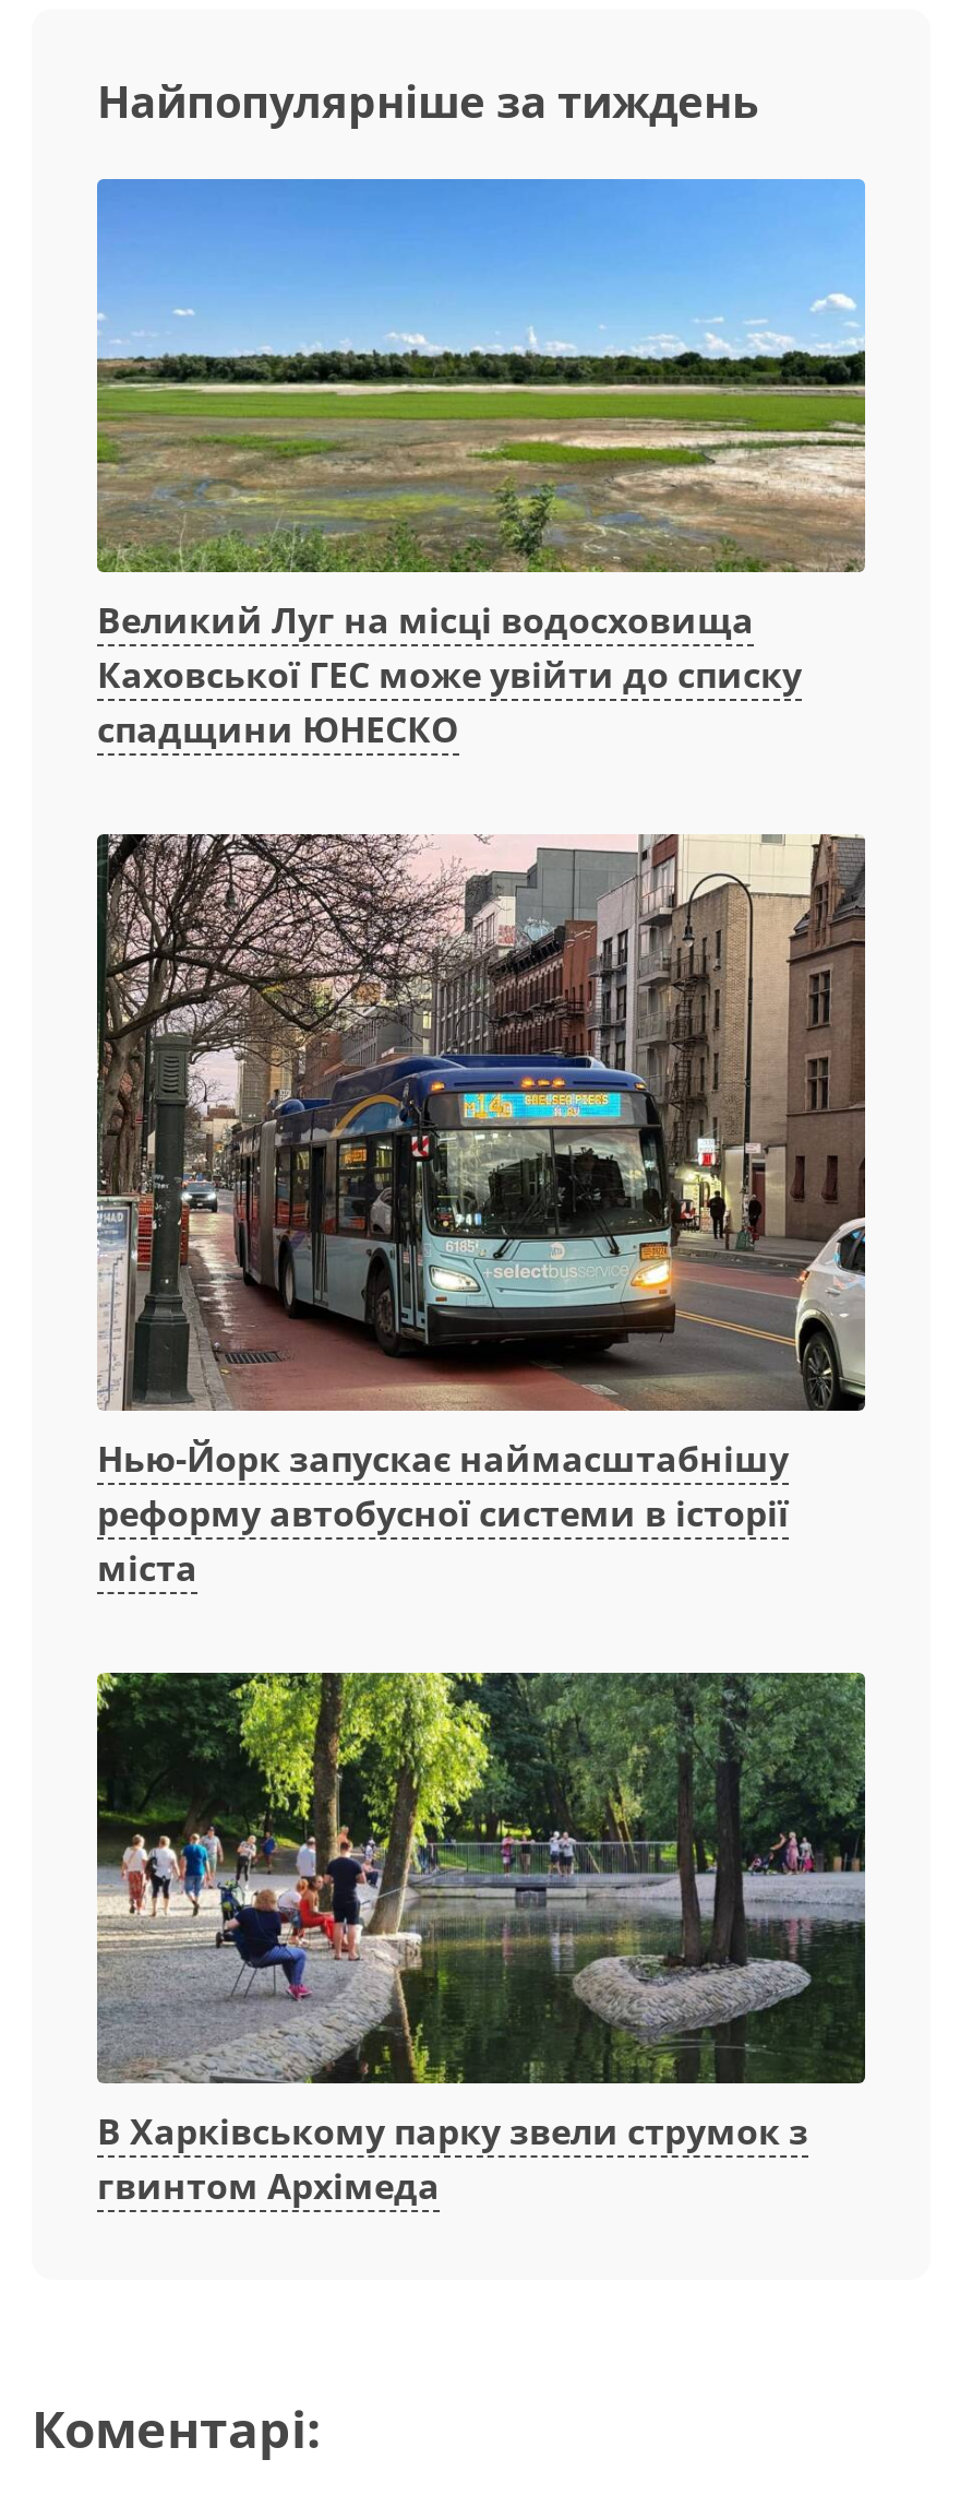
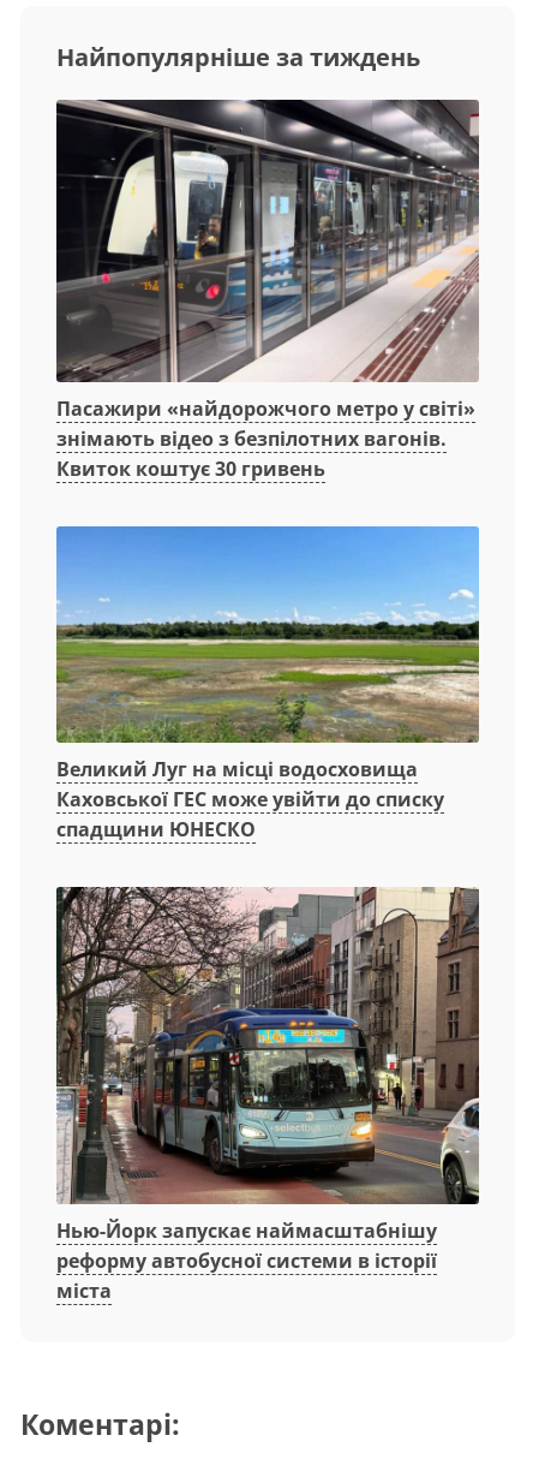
none -> [55,99,480,482] [image] | Пасажири «найдорожчого метро у світі» | знімають відео з безпілотних вагонів. | Квиток коштує 30 гривень
moved [93,216,869,1592] -> [54,547,481,1304]: [image] | Великий Луг на місці водосховища | Каховської ГЕС може увійти до списку | спадщини ЮНЕСКО | Нью-Йорк запускає наймасштабнішу | реформу автобусної системи в історії | міста
[95,1668,867,2211] [image] | В Харківському парку звели струмок з | гвинтом Архімеда -> none

